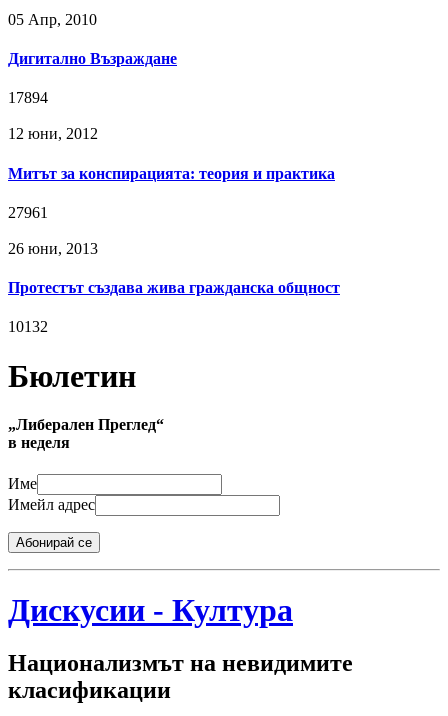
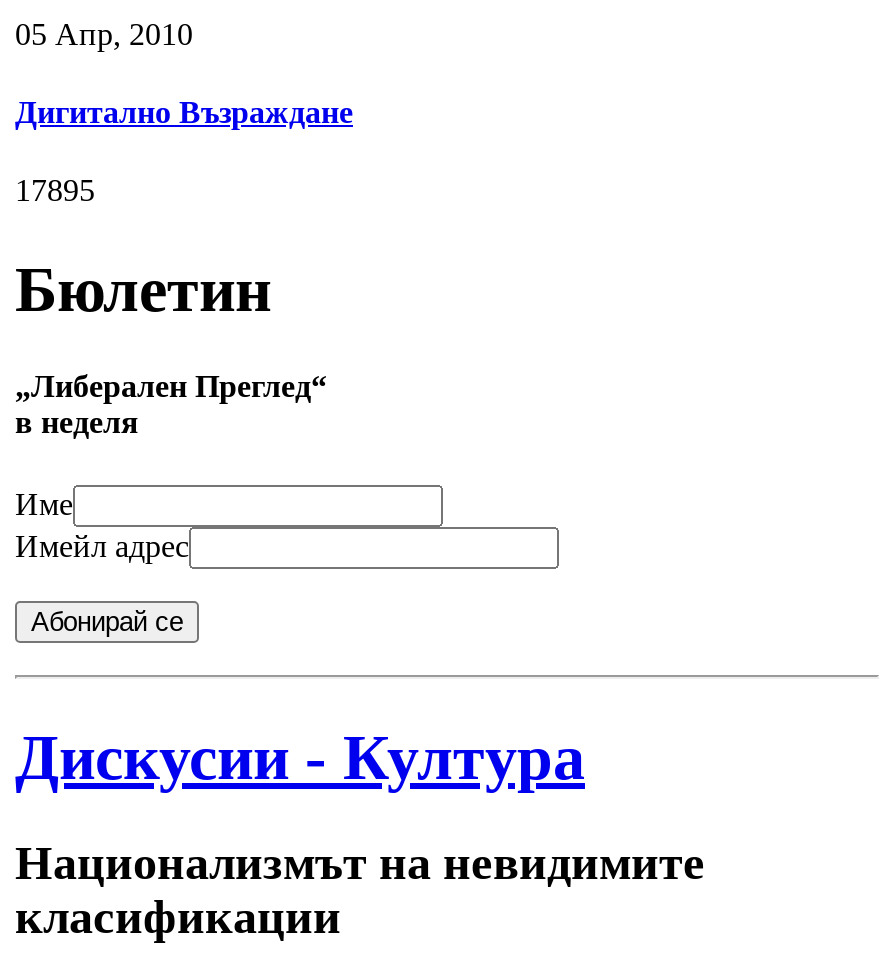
[8,89,340,335] 17894 | 12 юни, 2012 | Митът за конспирацията: теория и практика | 27961 | 26 юни, 2013 | Протестът създава жива гражданска общност | 10132 -> [15,174,95,208] 17895

